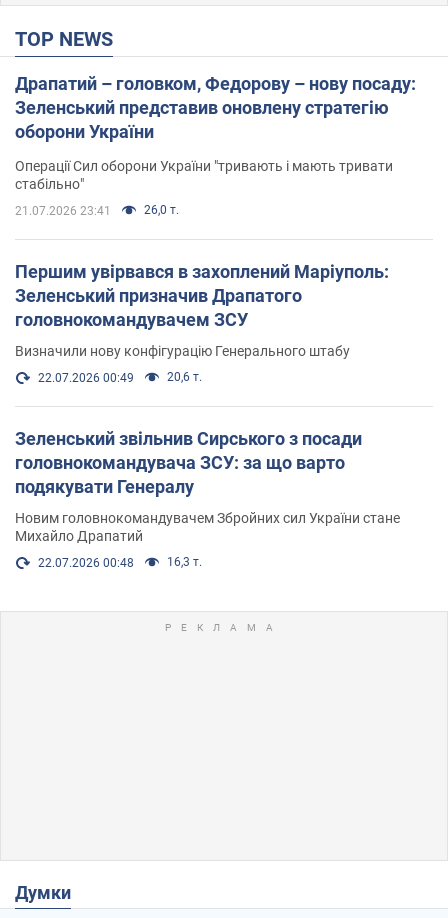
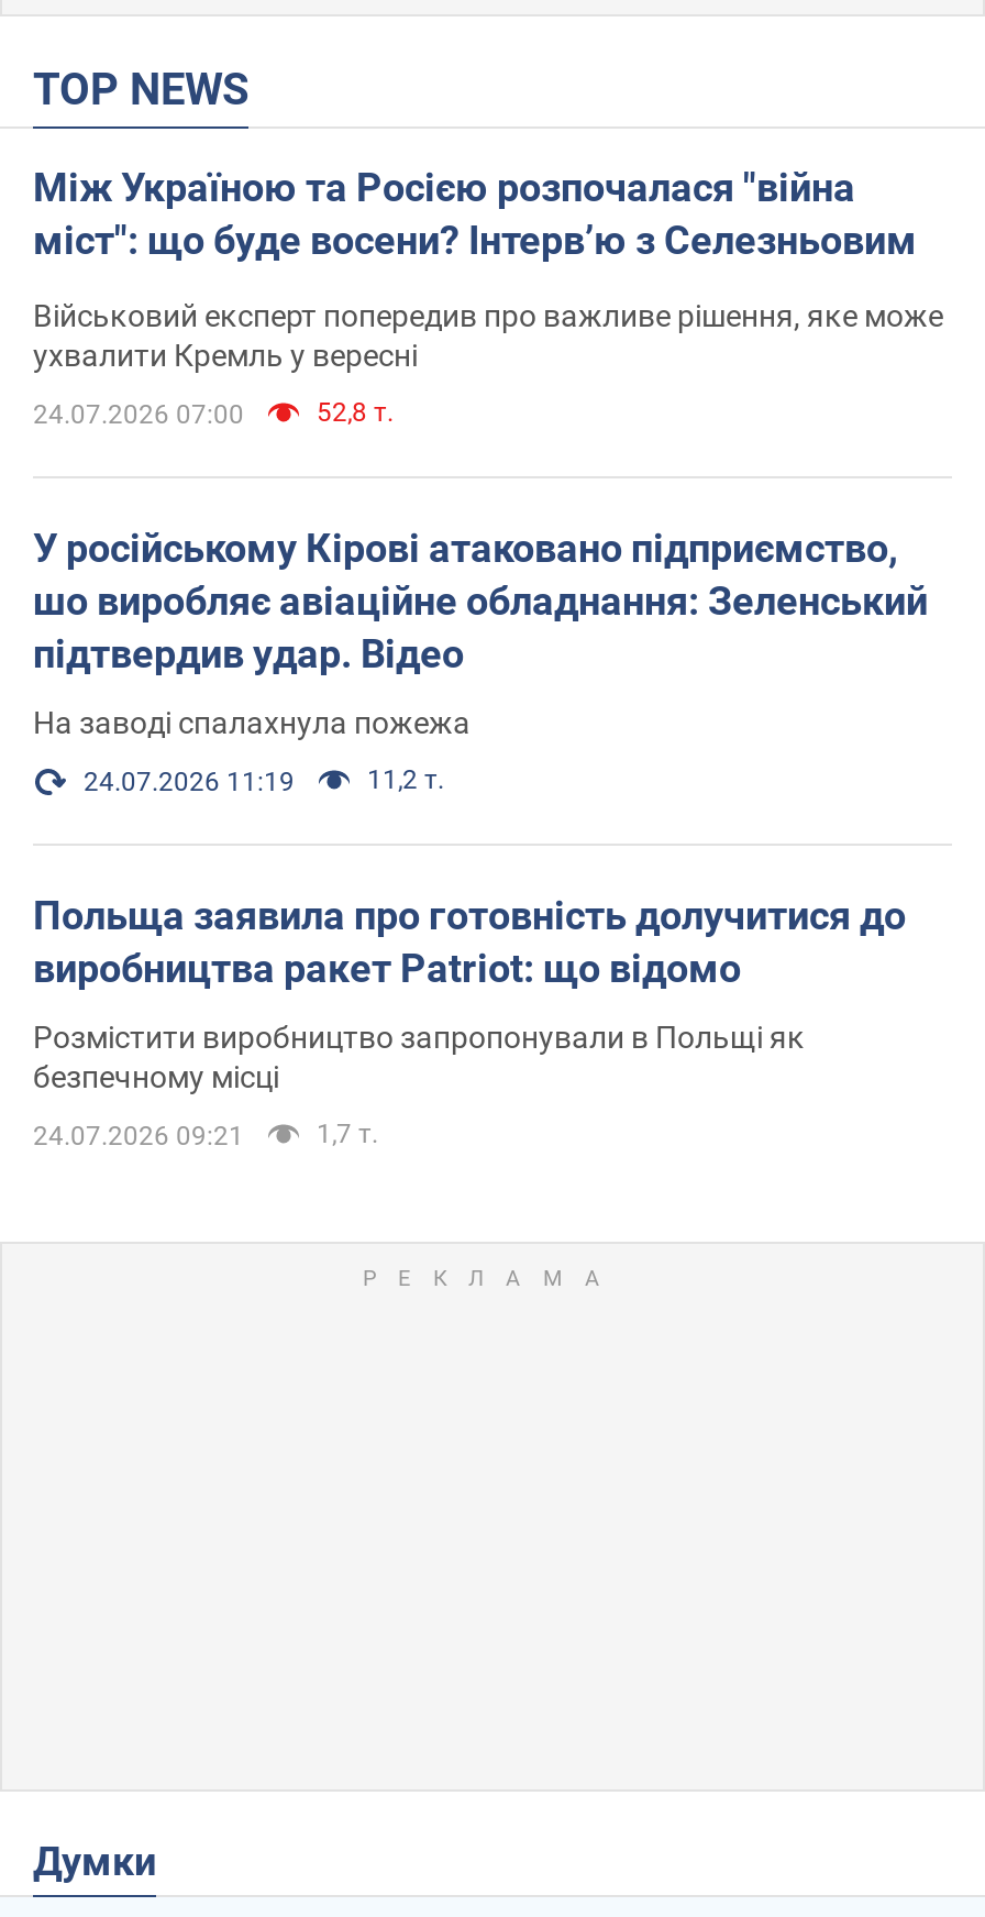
[15,73,416,142] Драпатий – головком, Федорову – нову посаду: | Зеленський представив оновлену стратегію | оборони України -> [33,163,917,262] Між Україною та Росією розпочалася "війна | міст": що буде восени? Інтерв’ю з Селезньовим
[15,158,393,192] Операції Сил оборони України "тривають і мають тривати | стабільно" -> [33,297,943,372] Військовий експерт попередив про важливе рішення, яке може | ухвалити Кремль у вересні
[15,203,179,218] 21.07.2026 23:41 | 26,0 т. -> [33,396,394,429] 24.07.2026 07:00 | 52,8 т.
[15,261,389,330] Першим увірвався в захоплений Маріуполь: | Зеленський призначив Драпатого | головнокомандувачем ЗСУ -> [33,524,928,676] У російському Кірові атаковано підприємство, | шо виробляє авіаційне обладнання: Зеленський | підтвердив удар. Відео
[15,343,350,359] Визначили нову конфігурацію Генерального штабу -> [33,704,471,740] На заводі спалахнула пожежа
[38,370,202,385] 22.07.2026 00:49 | 20,6 т. -> [84,764,444,797] 24.07.2026 11:19 | 11,2 т.
[15,428,362,497] Зеленський звільнив Сирського з посади | головнокомандувача ЗСУ: за що варто | подякувати Генералу -> [33,891,906,990] Польща заявила про готовність долучитися до | виробництва ракет Patriot: що відомо
[15,510,400,544] Новим головнокомандувачем Збройних сил України стане | Михайло Драпатий -> [33,1019,805,1094] Розмістити виробництво запропонували в Польщі як | безпечному місці
[38,555,202,570] 22.07.2026 00:48 | 16,3 т. -> [33,1118,378,1151] 24.07.2026 09:21 | 1,7 т.

